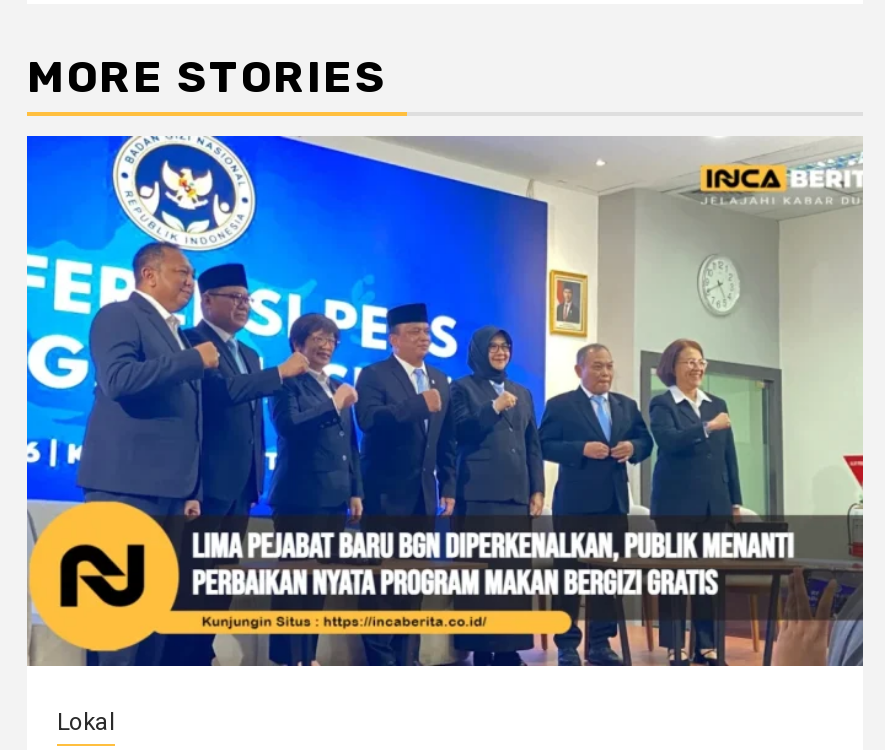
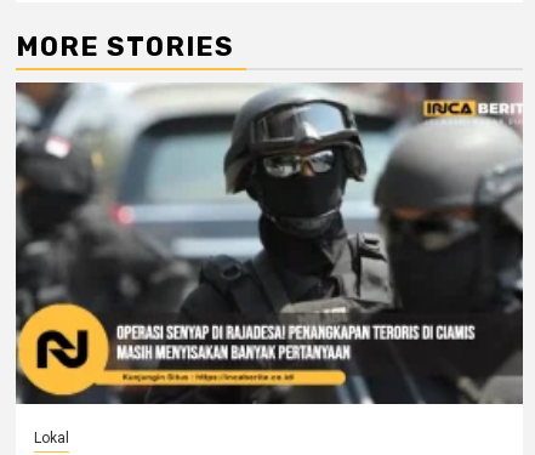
[25,134,865,668] [image] -> [15,81,524,405] [image]

